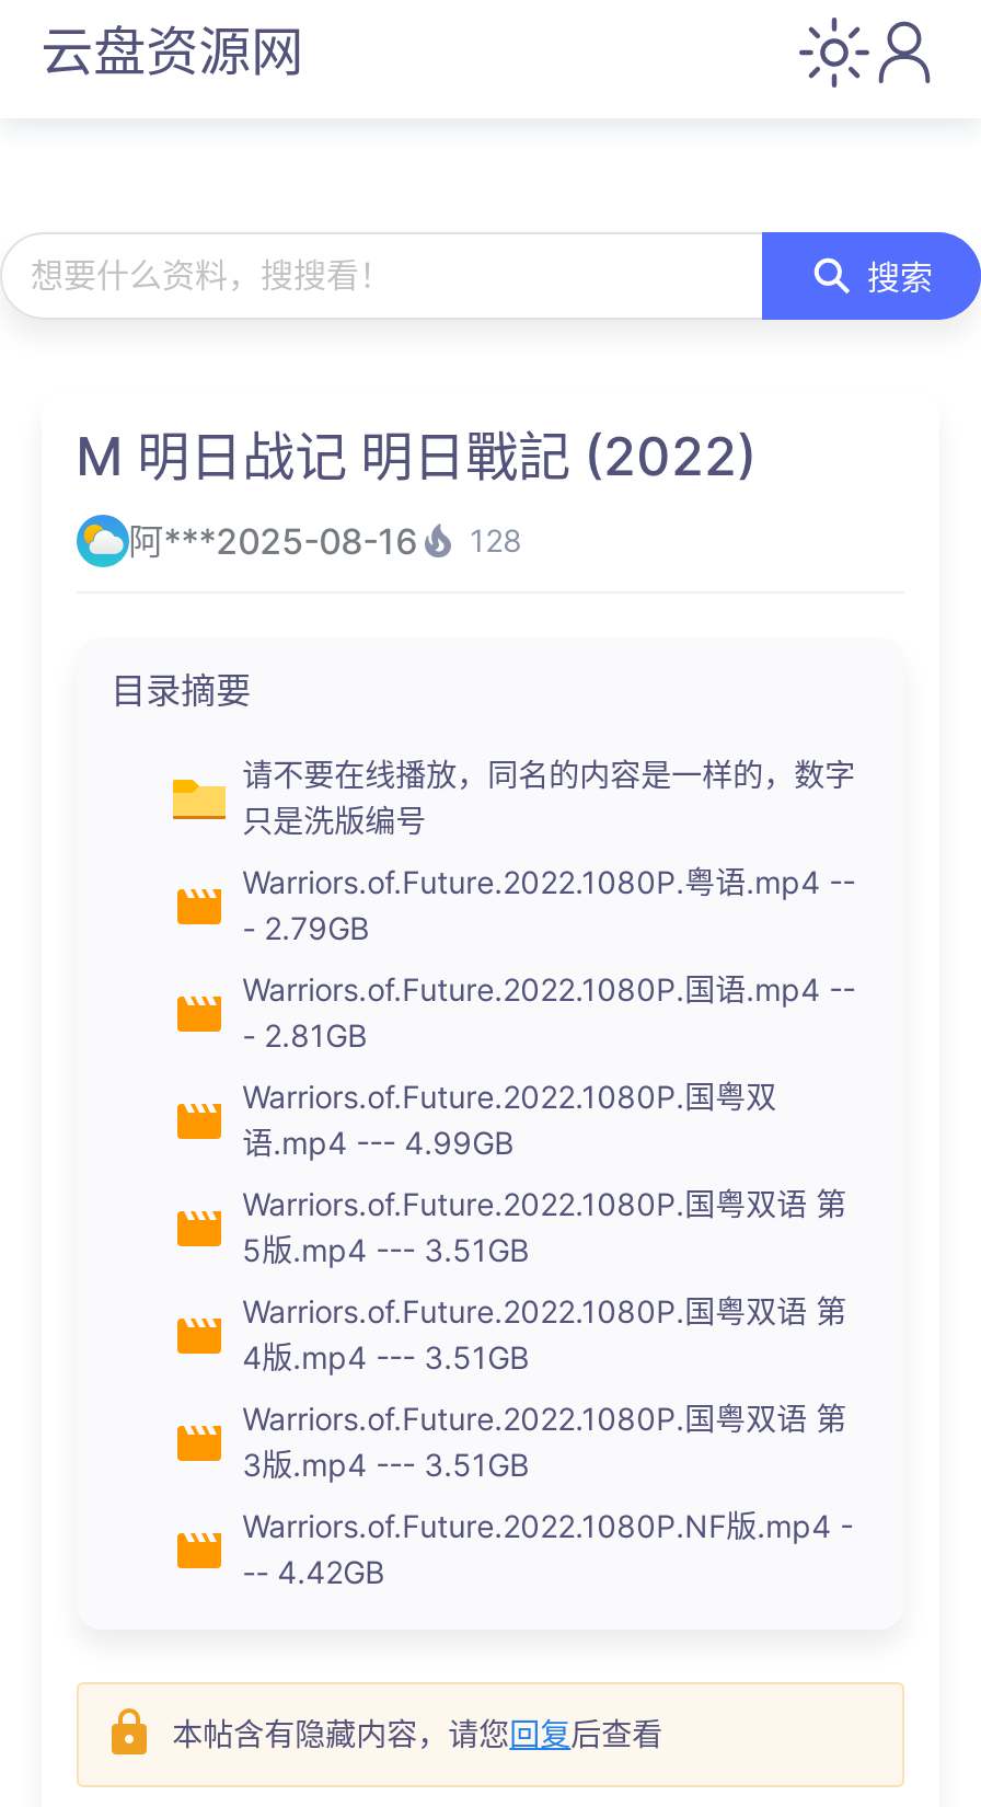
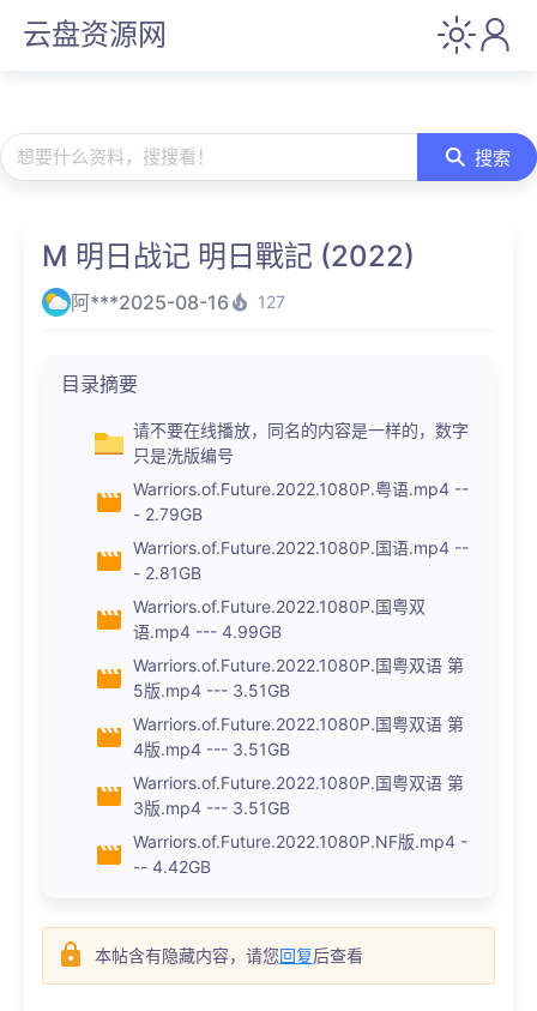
[129,518,523,562] 阿***2025-08-16 128 -> [70,290,285,314] 阿***2025-08-16 127

